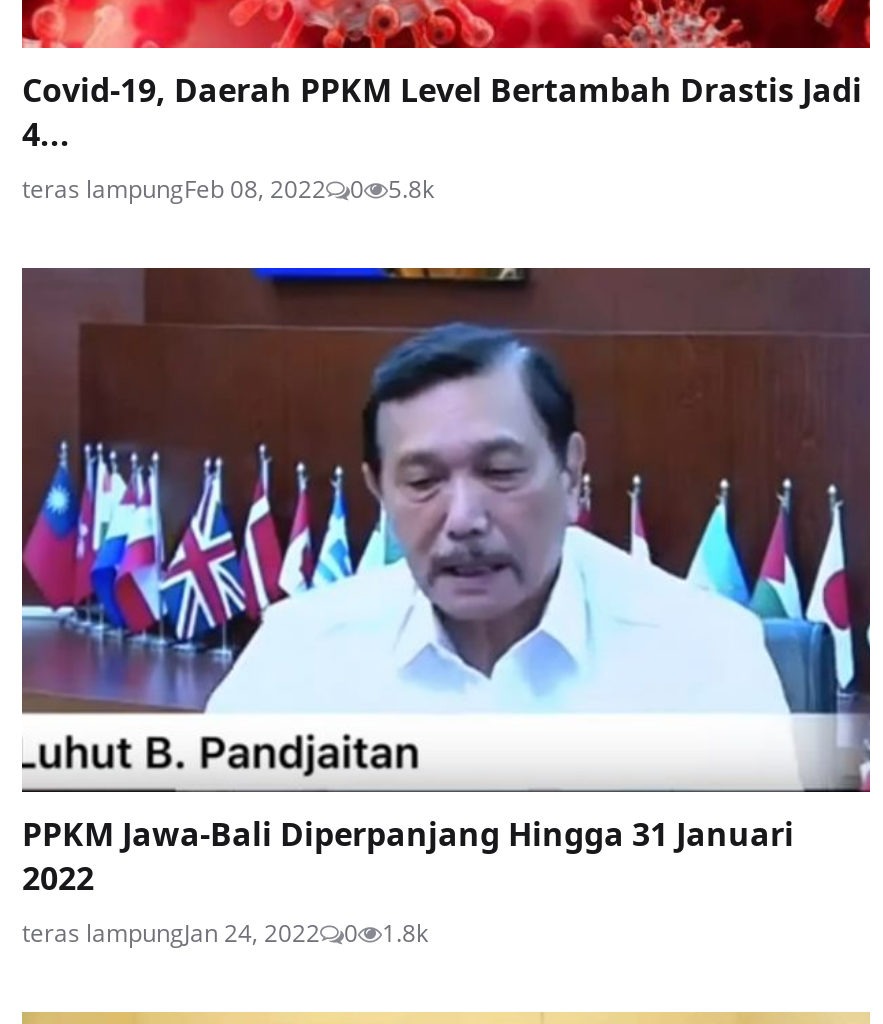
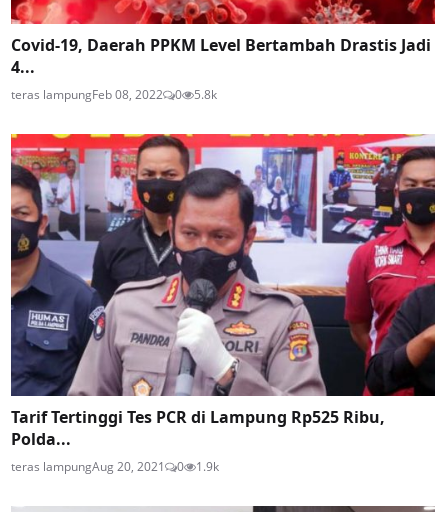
[20,266,872,950] [image] | PPKM Jawa-Bali Diperpanjang Hingga 31 Januari | 2022 | teras lampungJan 24, 2022 -> [10,133,436,475] [image] | Tarif Tertinggi Tes PCR di Lampung Rp525 Ribu, | Polda... | teras lampungAug 20, 2021
[382,916,428,950] 1.8k -> [196,458,219,475] 1.9k

